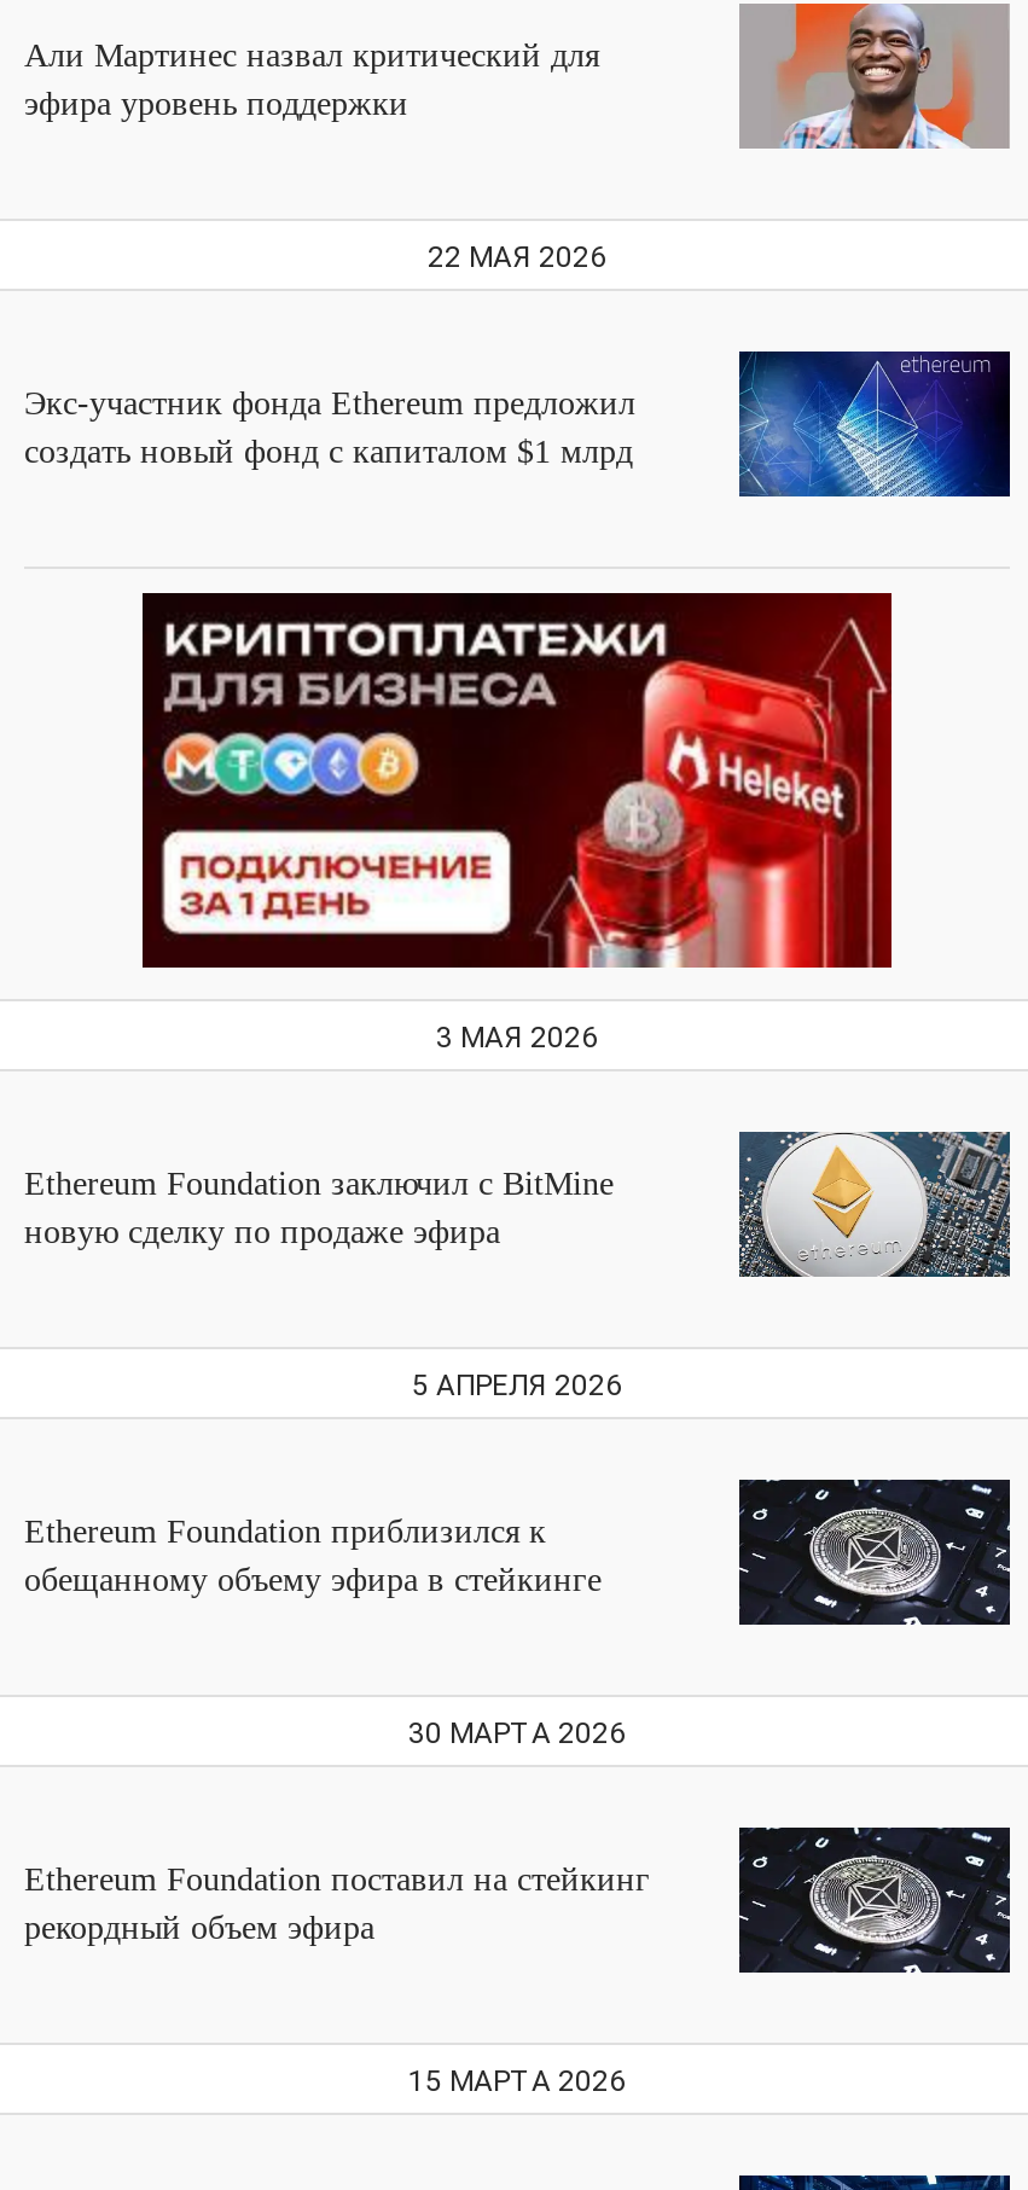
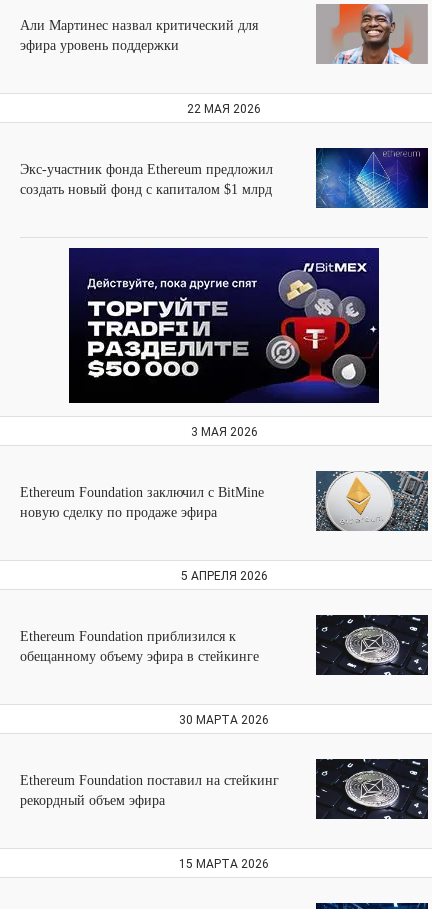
[143,591,894,970] [image] -> [69,247,380,404] [image]

